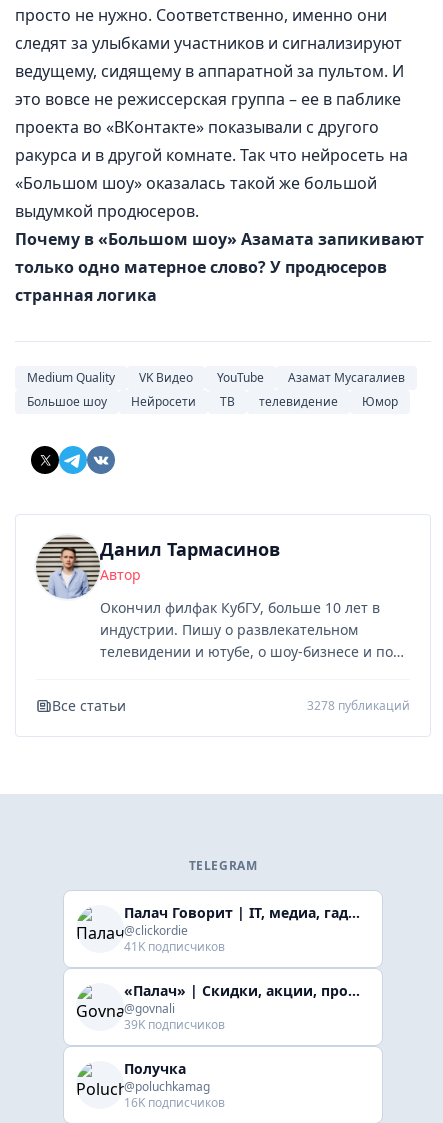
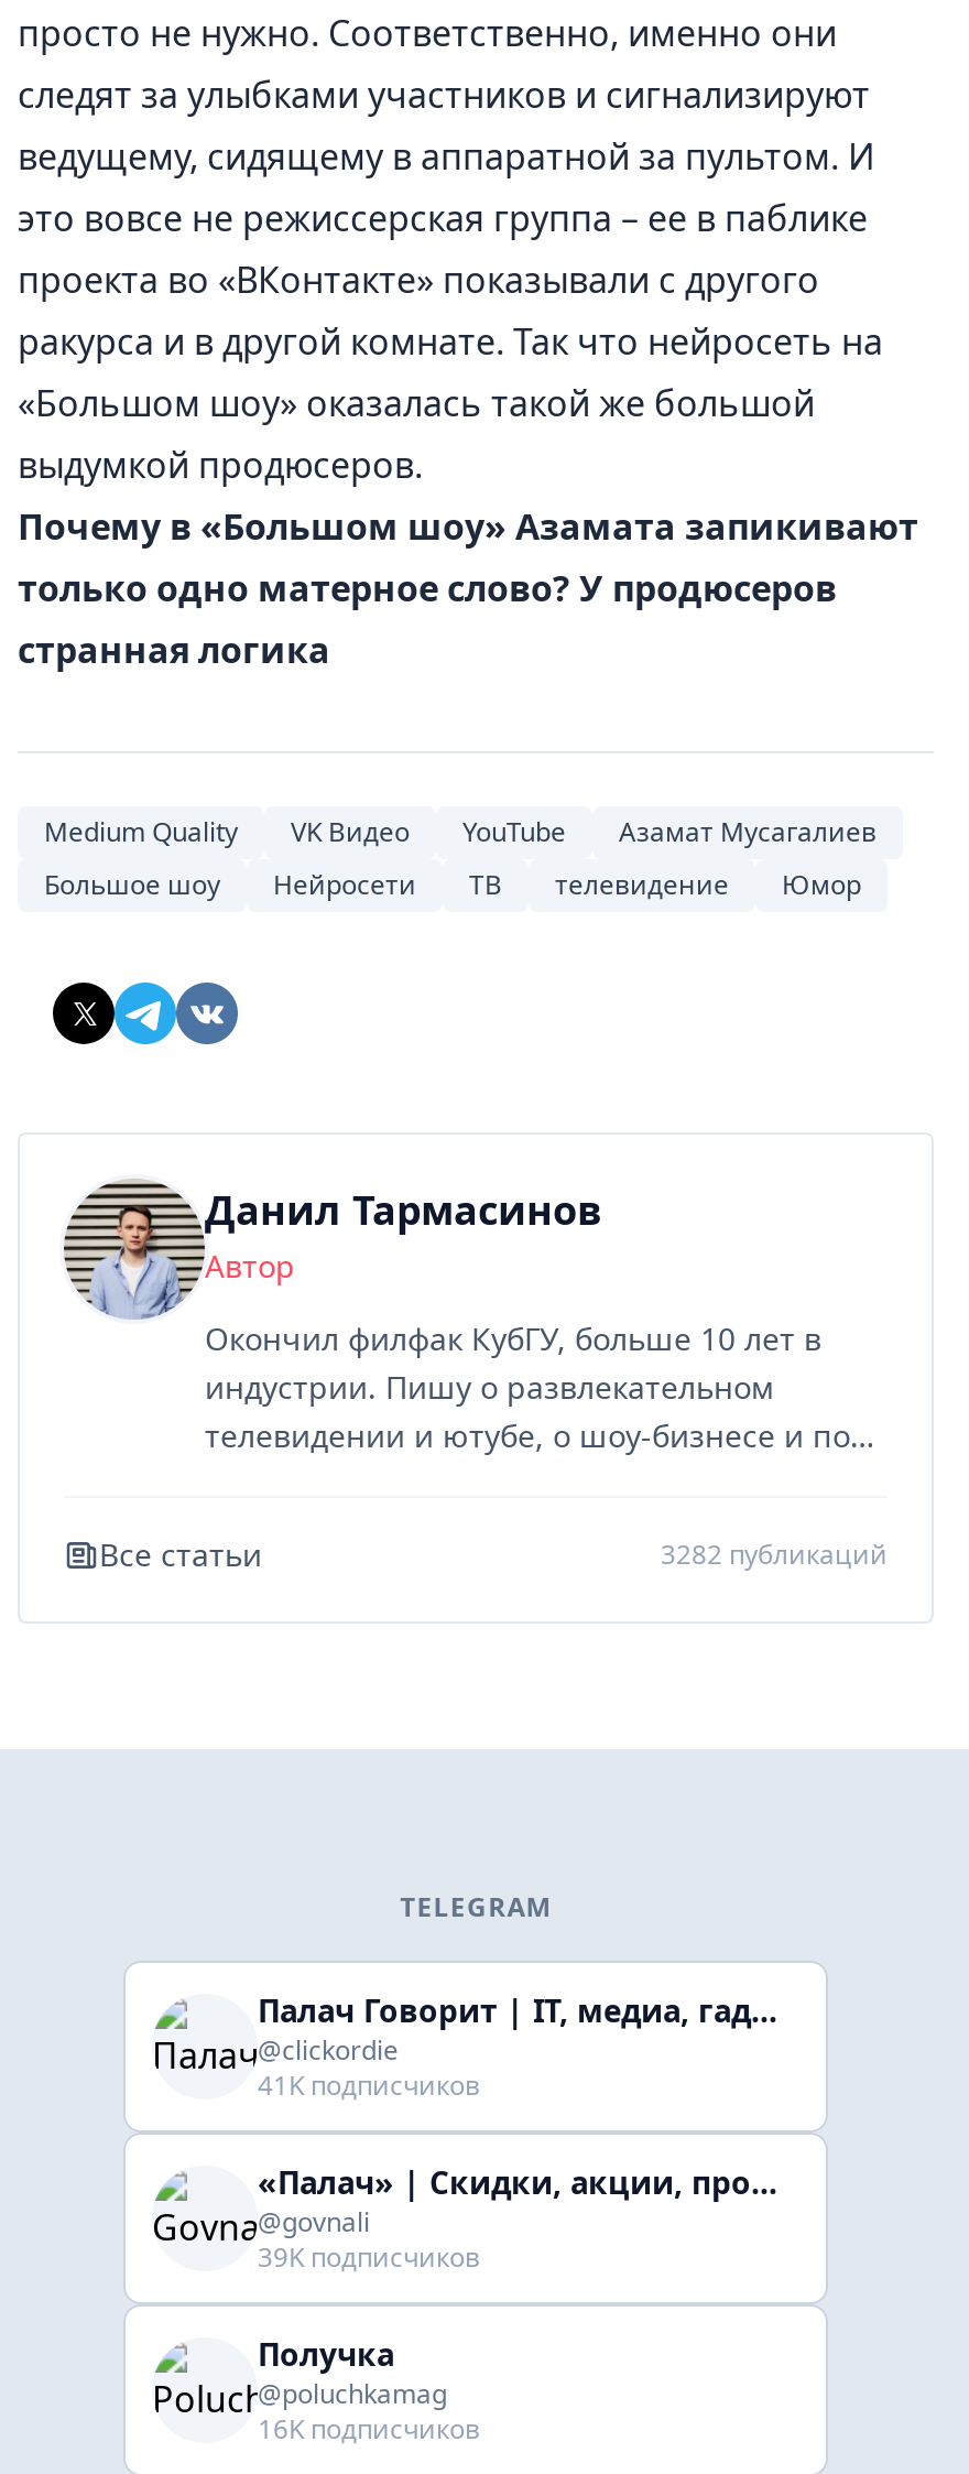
[307,697,410,714] 3278 публикаций -> [661,1536,888,1573] 3282 публикаций

